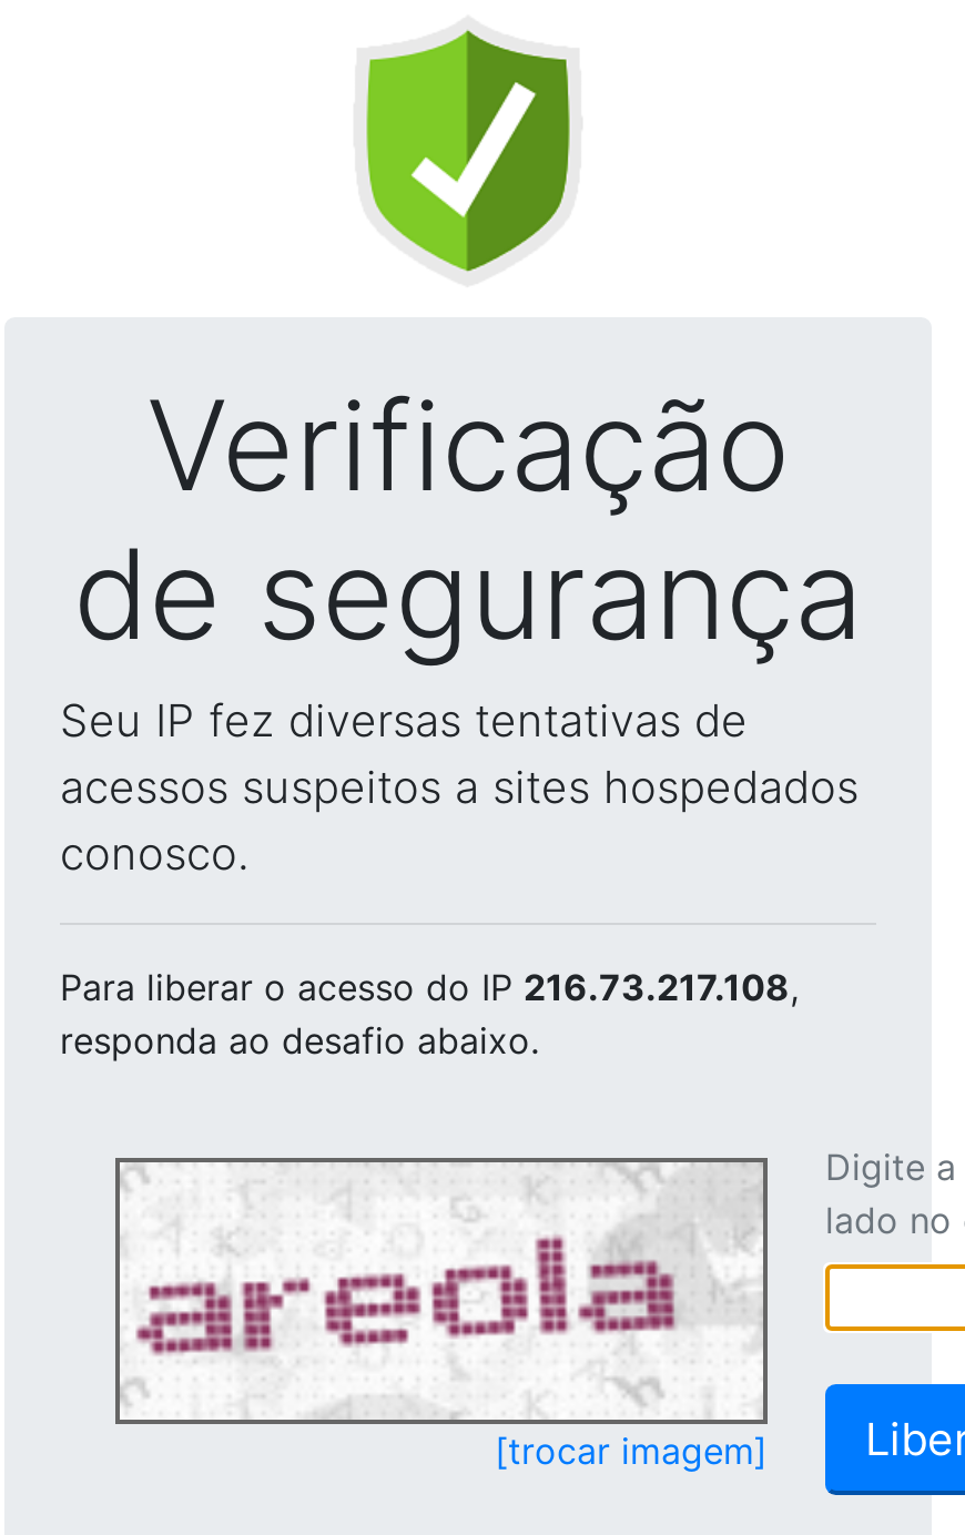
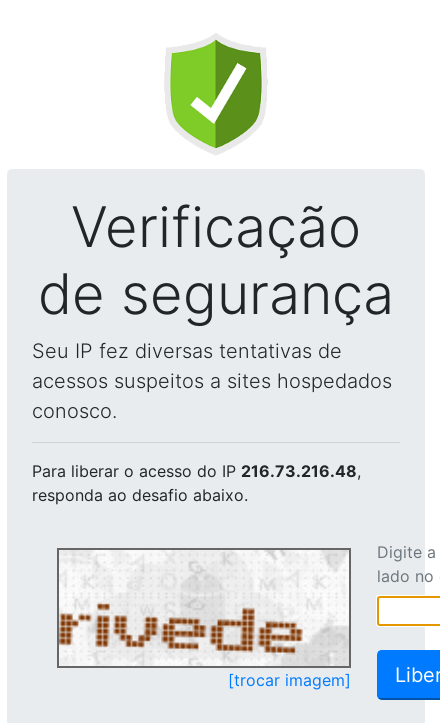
[60,965,799,1009] Para liberar o acesso do IP 216.73.217.108, -> [32,461,361,481] Para liberar o acesso do IP 216.73.216.48,
[120,1167,761,1415] [image] -> [58,551,348,664] [image]

